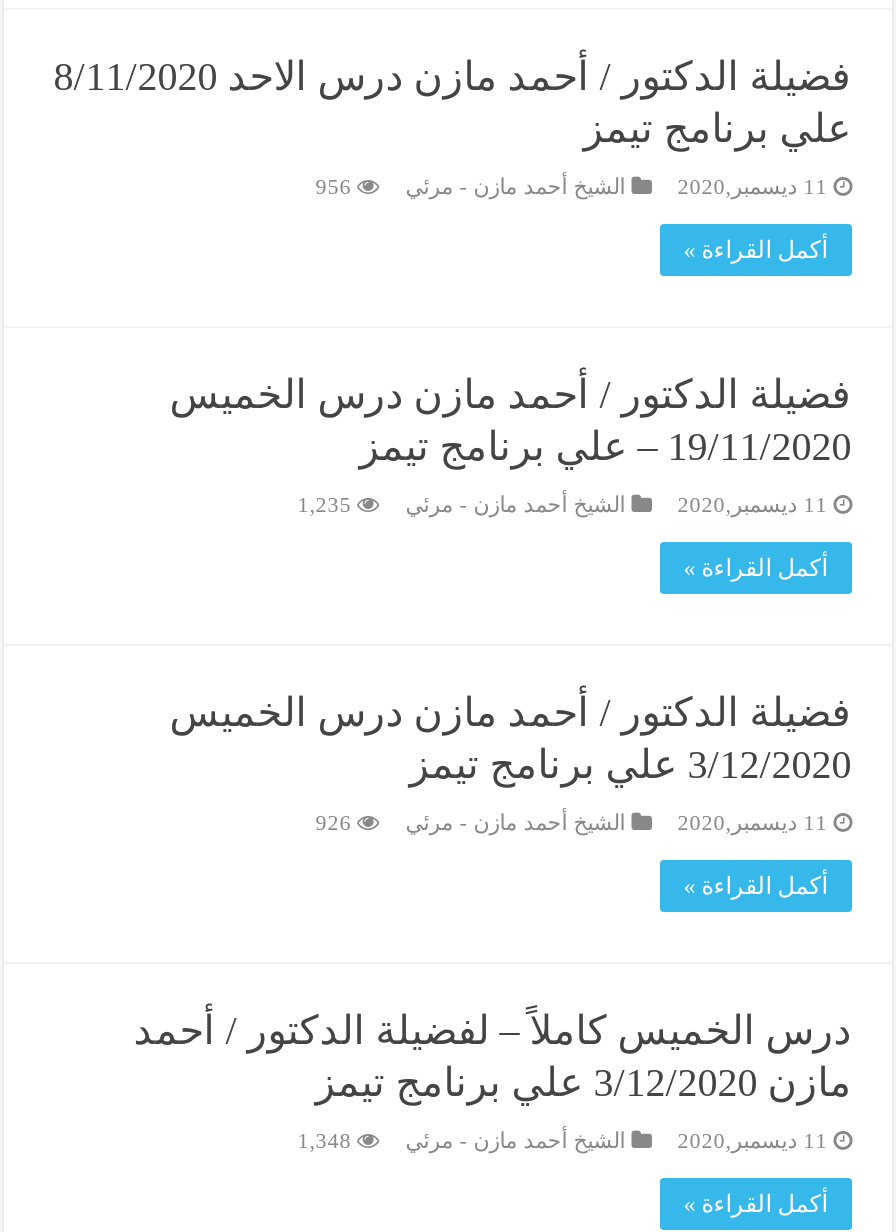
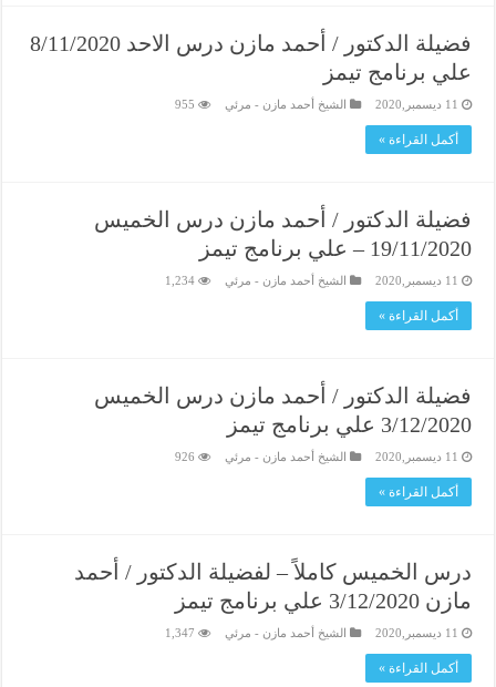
[316,174,352,198] 956 -> [175,97,195,111] 955
[298,492,352,516] 1,235 -> [165,273,195,287] 1,234
[298,1128,352,1152] 1,348 -> [165,626,195,639] 1,347

